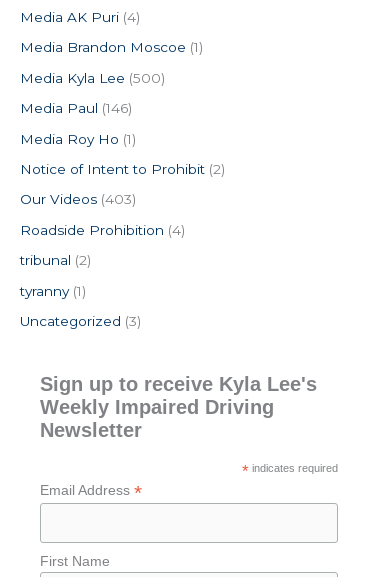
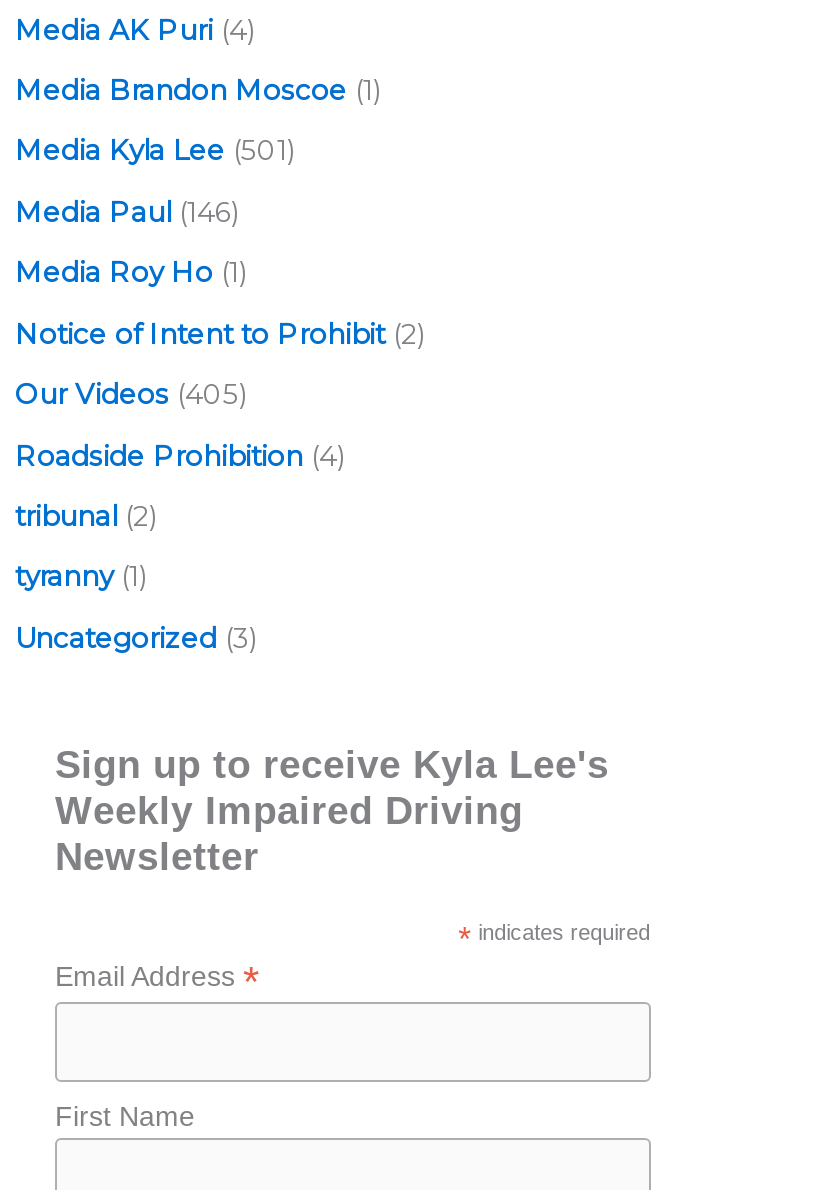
[20,70,165,86] Media Kyla Lee (500) -> [15,135,295,167] Media Kyla Lee (501)
[20,191,136,207] Our Videos (403) -> [15,378,247,410] Our Videos (405)

